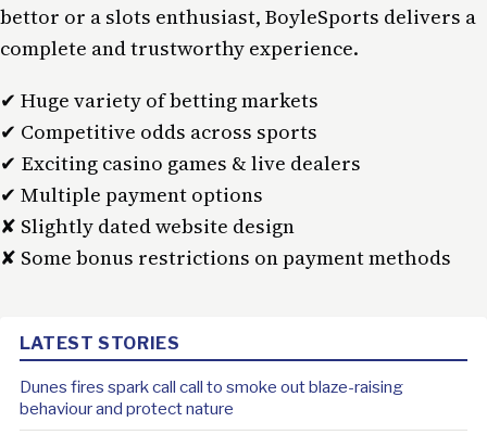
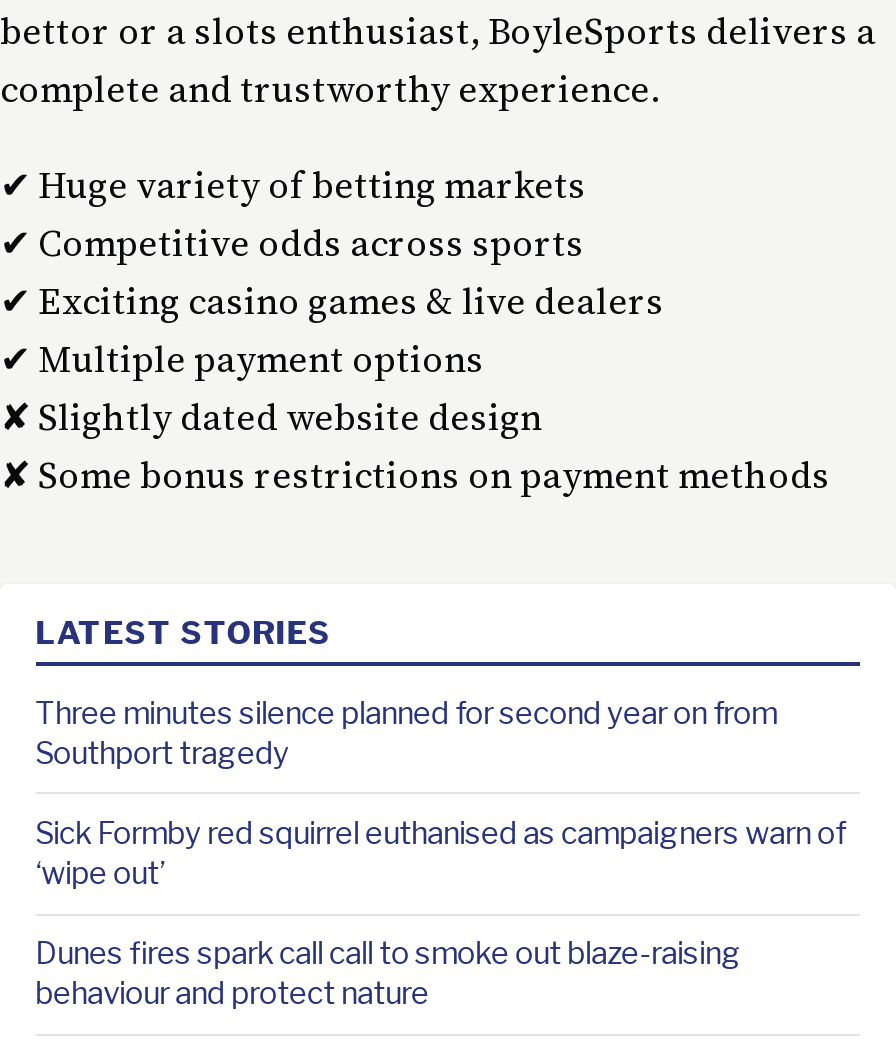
none -> [35,694,845,892] Three minutes silence planned for second year on from | Southport tragedy | Sick Formby red squirrel euthanised as campaigners warn of | ‘wipe out’

